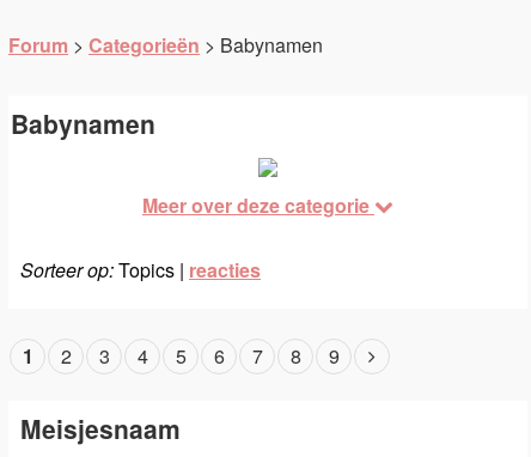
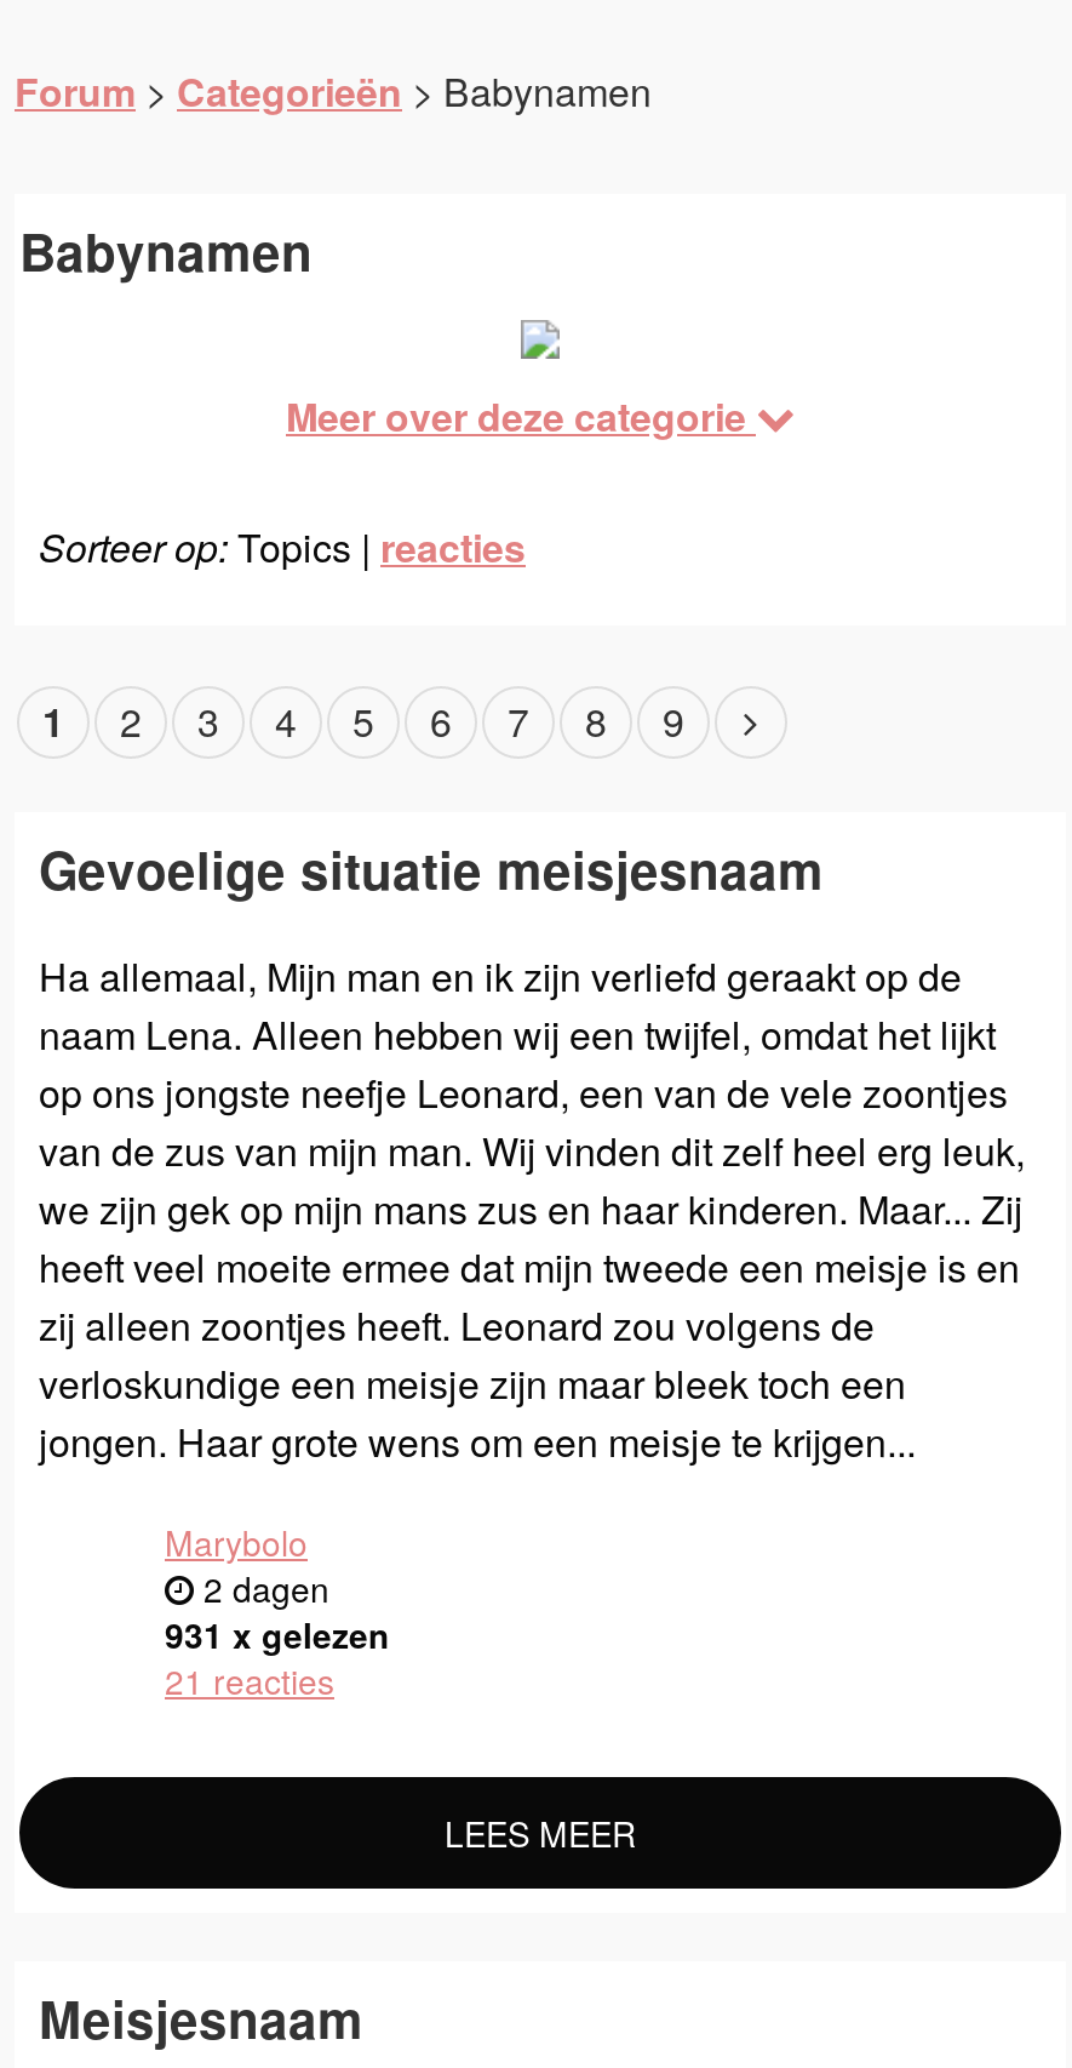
none -> [39,832,1025,1857] Gevoelige situatie meisjesnaam | Ha allemaal, Mijn man en ik zijn verliefd geraakt op de | naam Lena. Alleen hebben wij een twijfel, omdat het lijkt | op ons jongste neefje Leonard, een van de vele zoontjes | van de zus van mijn man. Wij vinden dit zelf heel erg leuk, | we zijn gek op mijn mans zus en haar kinderen. Maar... Zij | heeft veel moeite ermee dat mijn tweede een meisje is en | zij alleen zoontjes heeft. Leonard zou volgens de | verloskundige een meisje zijn maar bleek toch een | jongen. Haar grote wens om een meisje te krijgen... | Marybolo | 2dagen | 931 x gelezen | 21 reacties | LEES MEER

